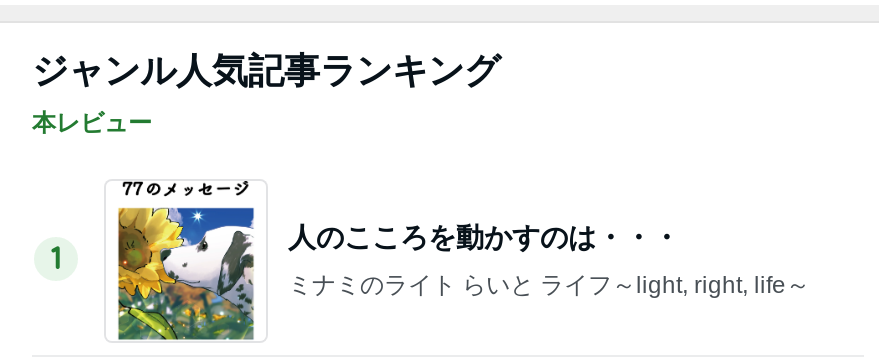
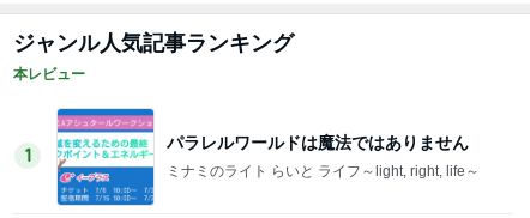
[106,179,680,343] [image] | 人のこころを動かすのは・・・ -> [56,108,469,206] [image] | パラレルワールドは魔法ではありません

